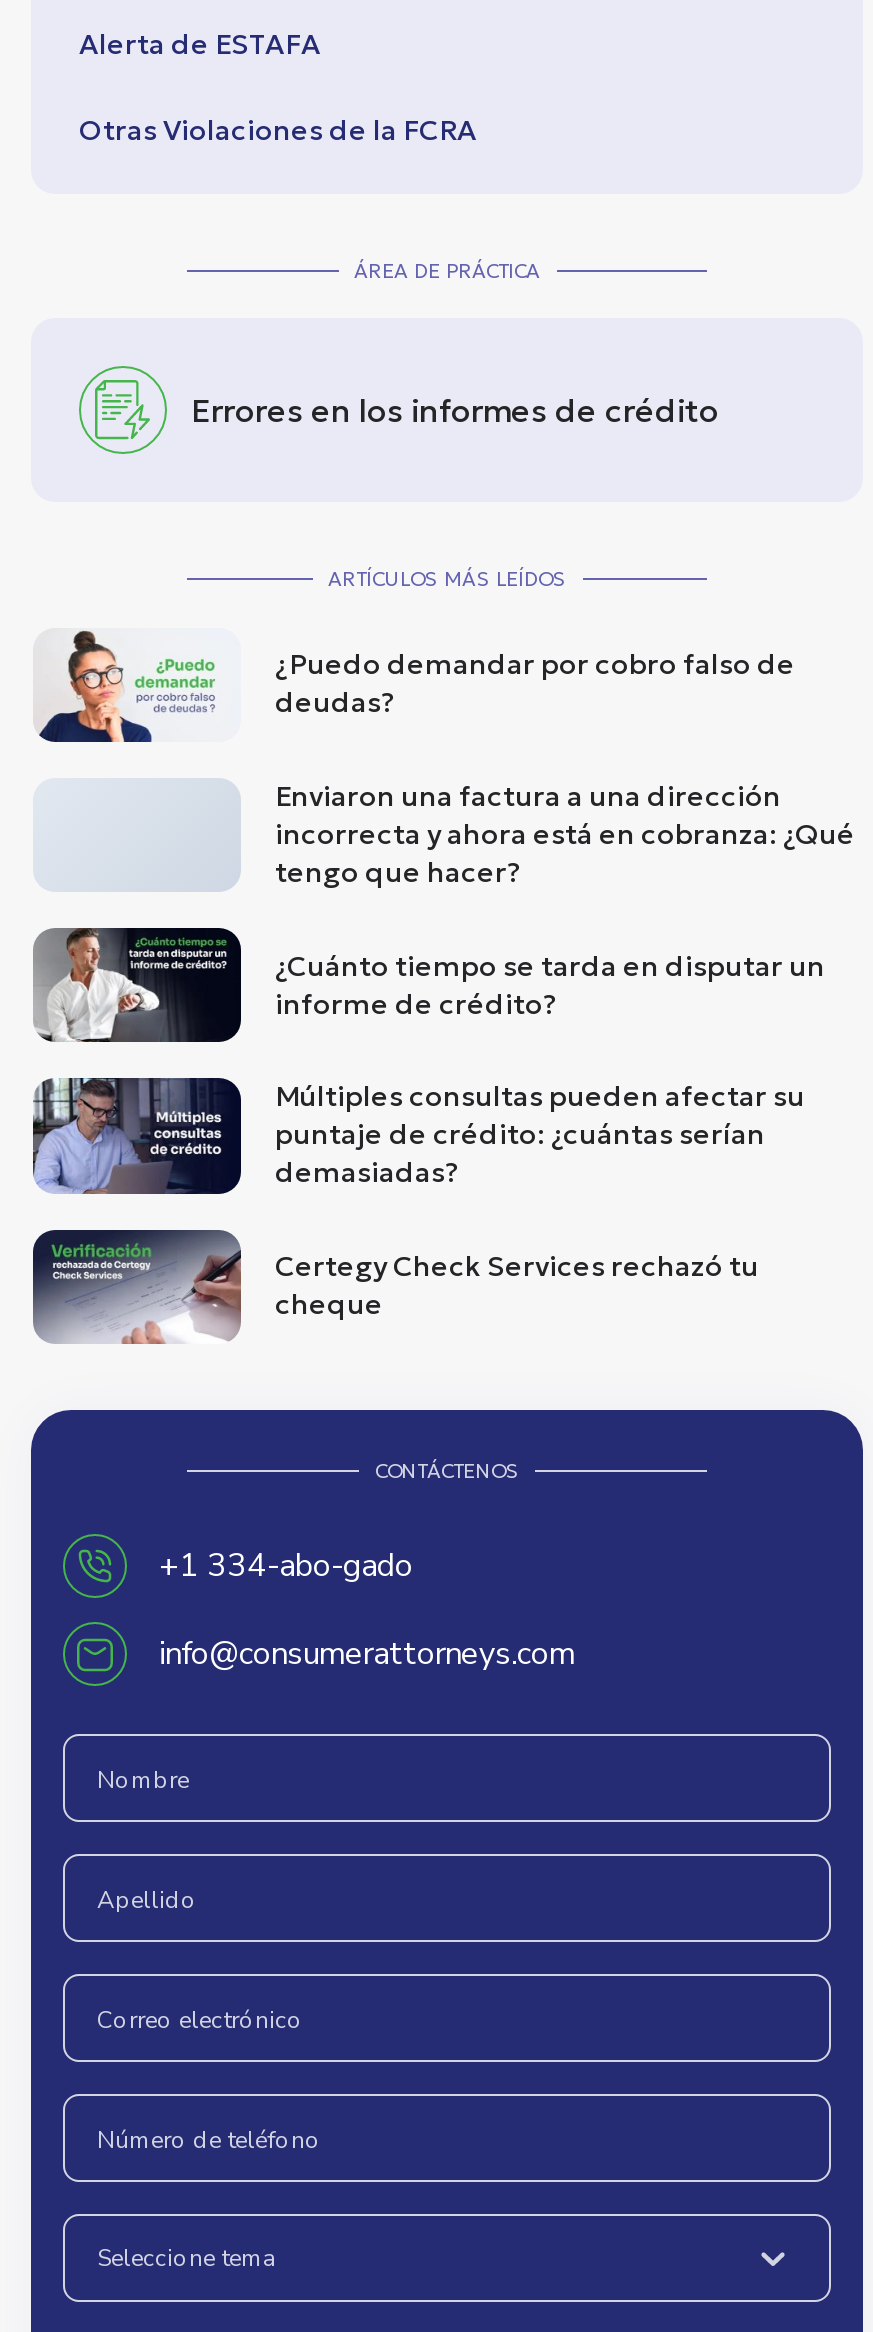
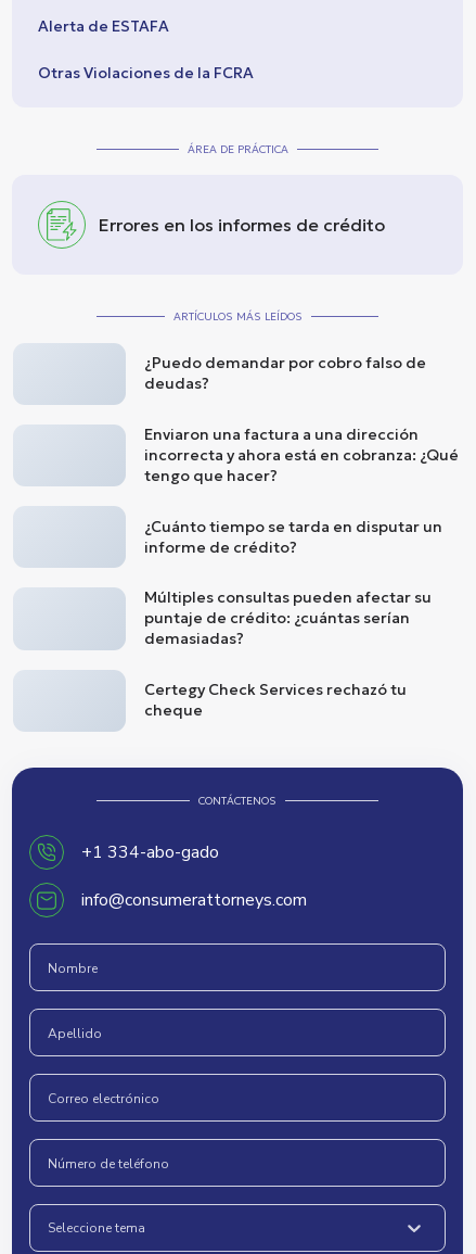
[39,628,237,744] [image] -> none
[33,926,243,1044] [image] -> none
[31,1076,243,1196] [image] -> none
[31,1228,243,1346] [image] -> none

